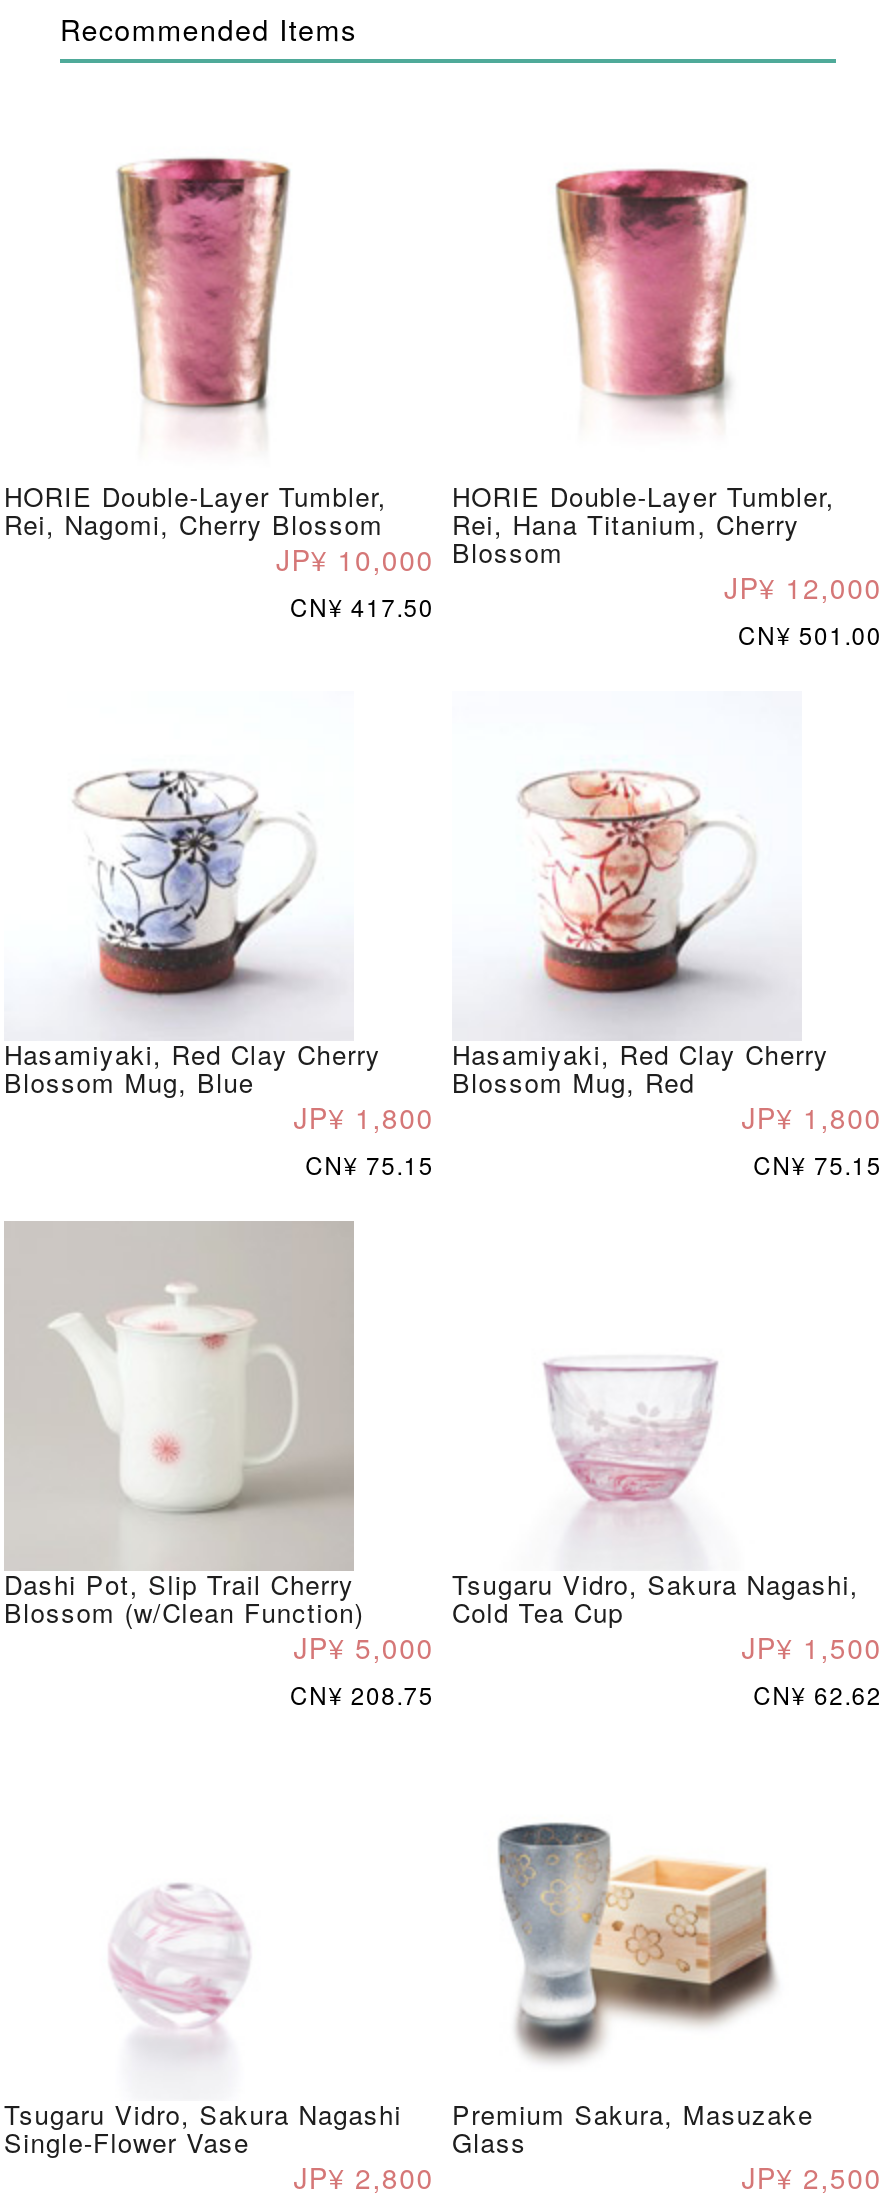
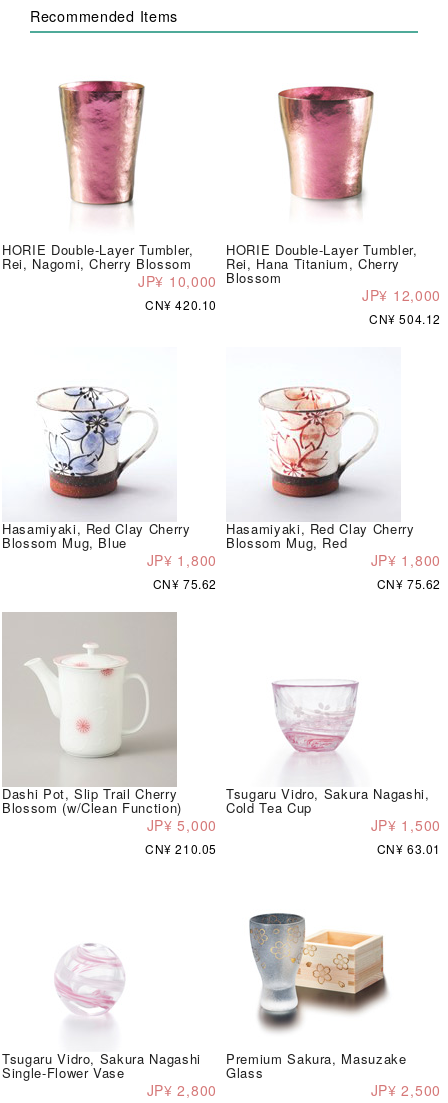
[290,588,434,622] CN¥ 417.50 -> [145,295,217,312] CN¥ 420.10
[738,616,882,650] CN¥ 501.00 -> [369,309,441,326] CN¥ 504.12
[305,1146,434,1180] CN¥ 75.15 -> [153,574,217,591] CN¥ 75.62
[753,1146,882,1180] CN¥ 75.15 -> [377,574,441,591] CN¥ 75.62
[290,1676,434,1710] CN¥ 208.75 -> [145,839,217,856] CN¥ 210.05
[753,1676,882,1710] CN¥ 62.62 -> [377,839,441,856] CN¥ 63.01

